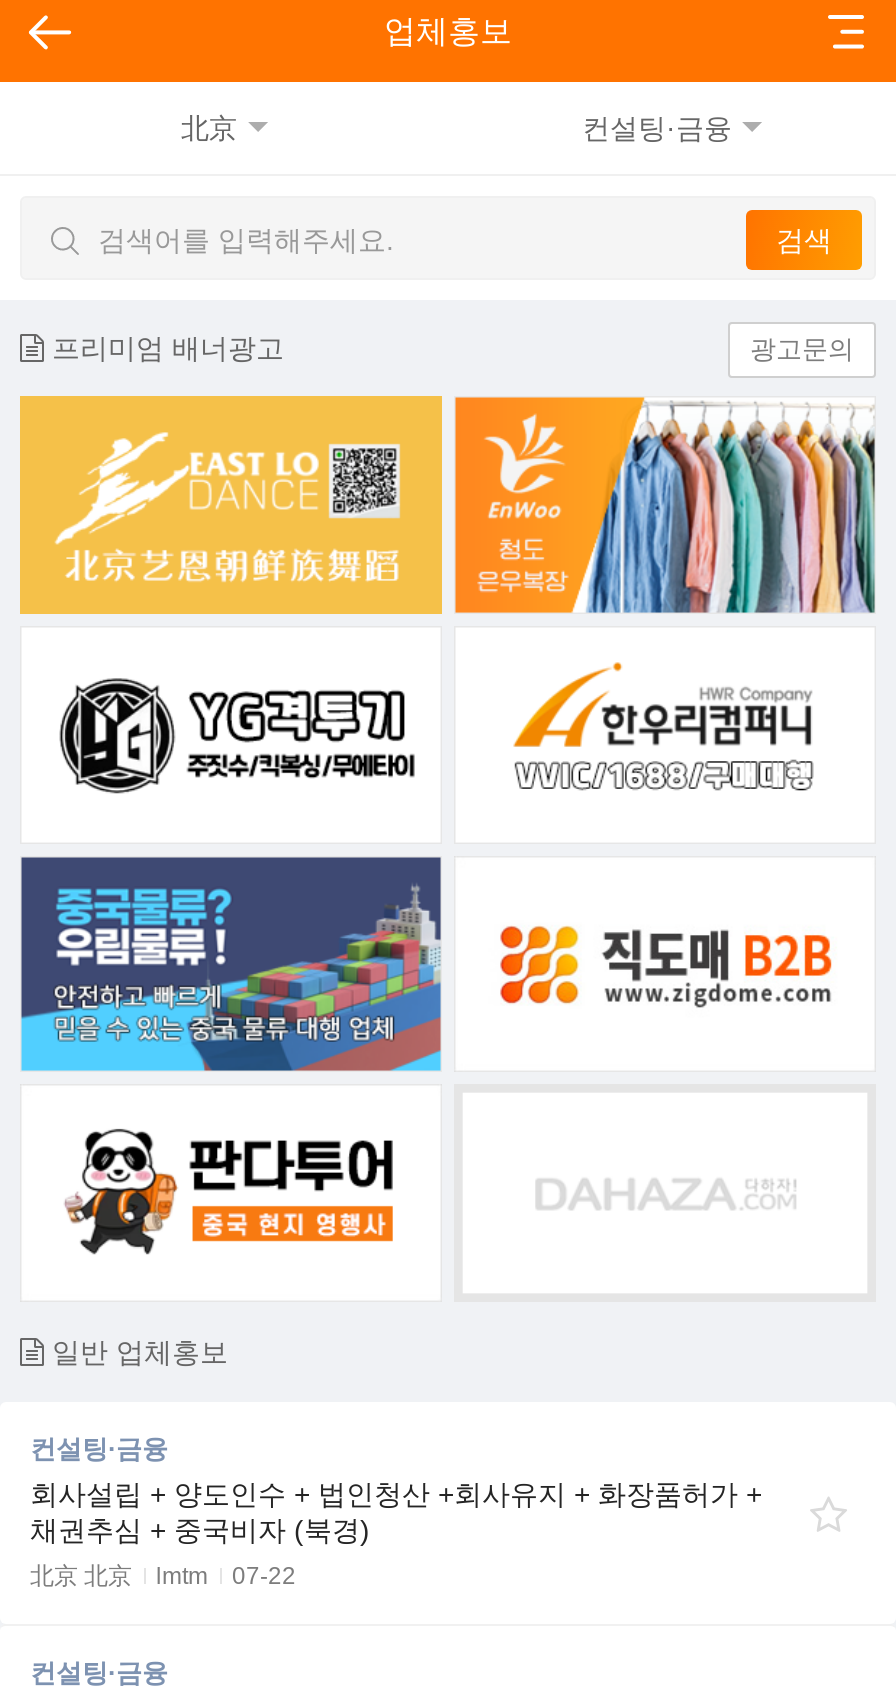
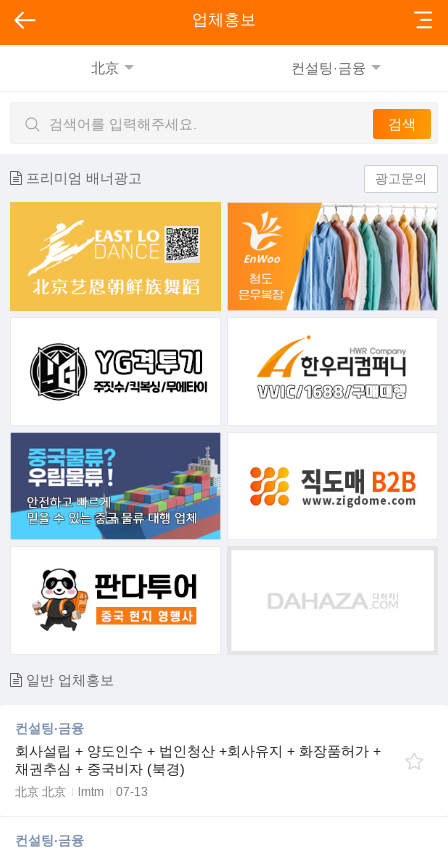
[232,1562,296,1590] 07-22 -> [116,785,148,799] 07-13

